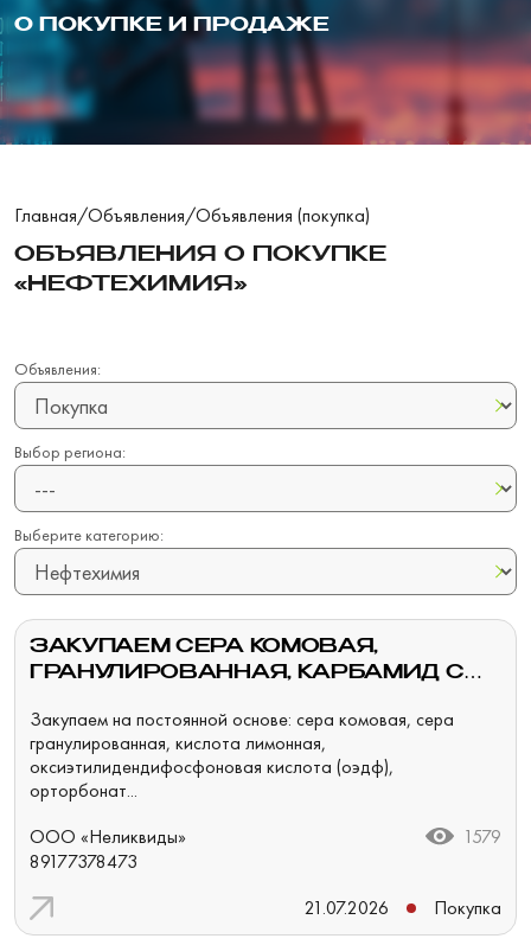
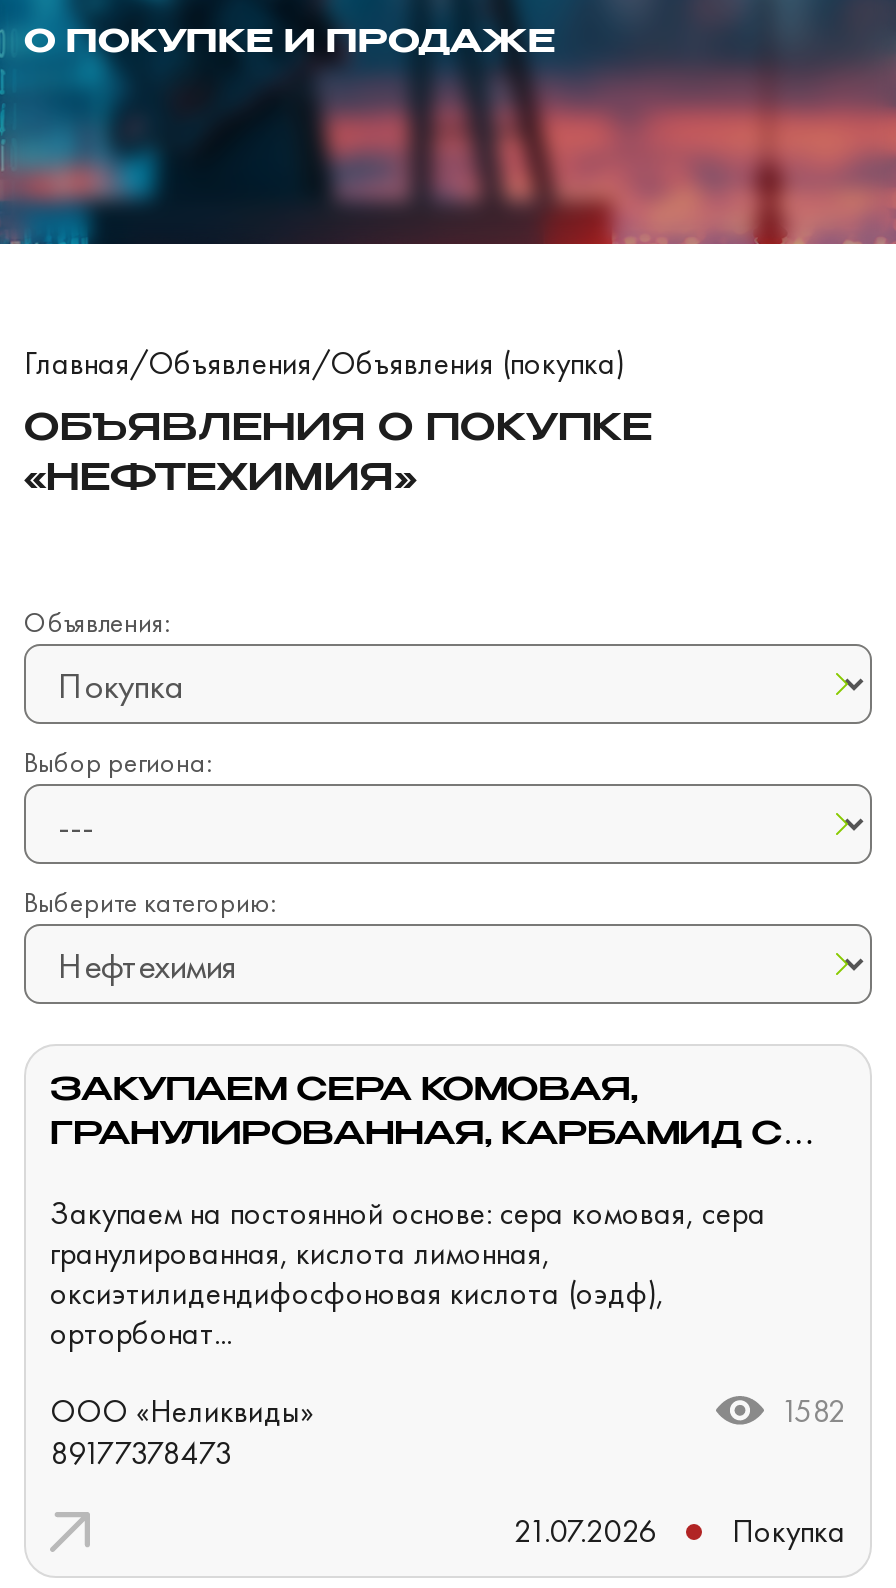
[463,824,501,849] 1579 -> [780,1390,846,1432] 1582

